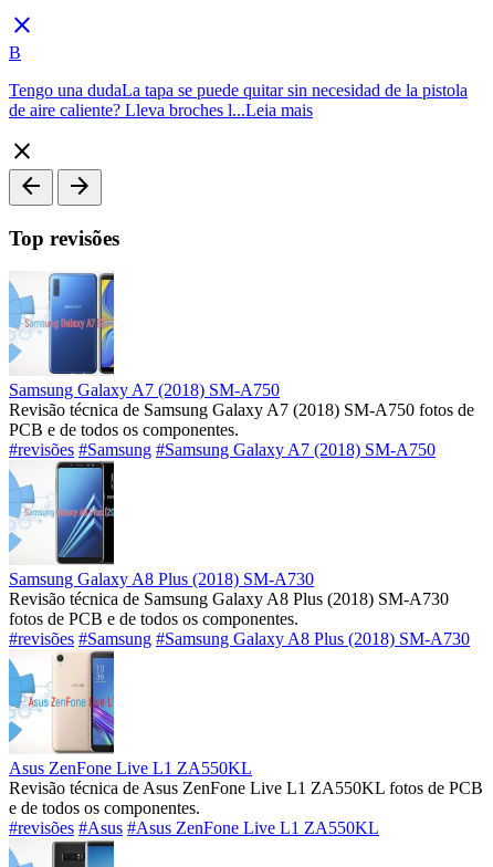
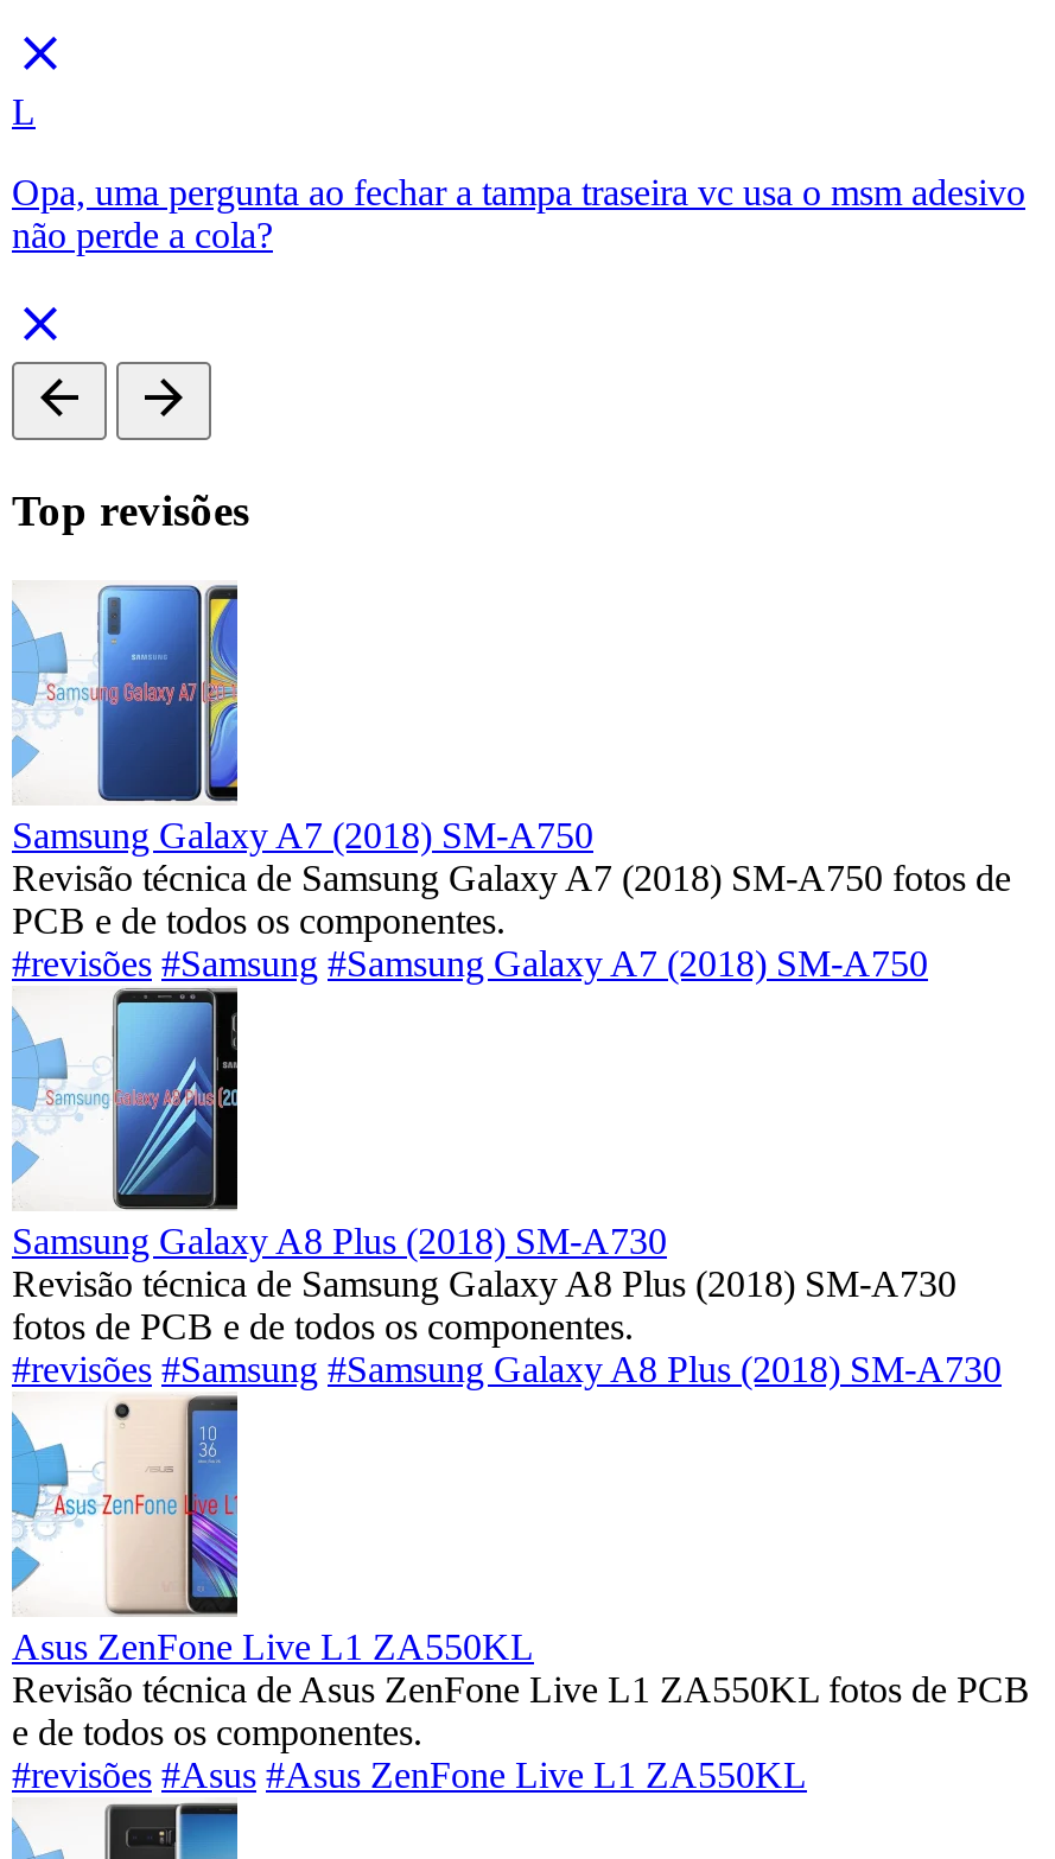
[9,43,21,62] B -> [12,91,36,131] L
[9,81,468,119] Tengo una dudaLa tapa se puede quitar sin necesidad de la pistola | de aire caliente? Lleva broches l...Leia mais -> [12,172,1025,255] Opa, uma pergunta ao fechar a tampa traseira vc usa o msm adesivo | não perde a cola?

